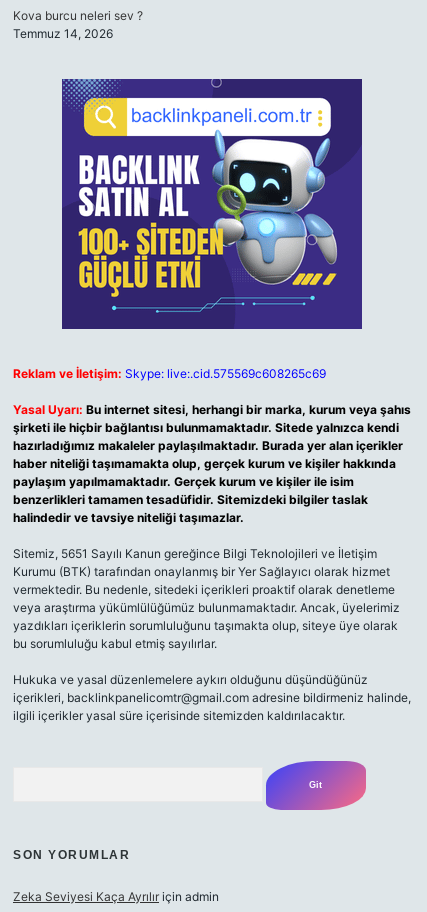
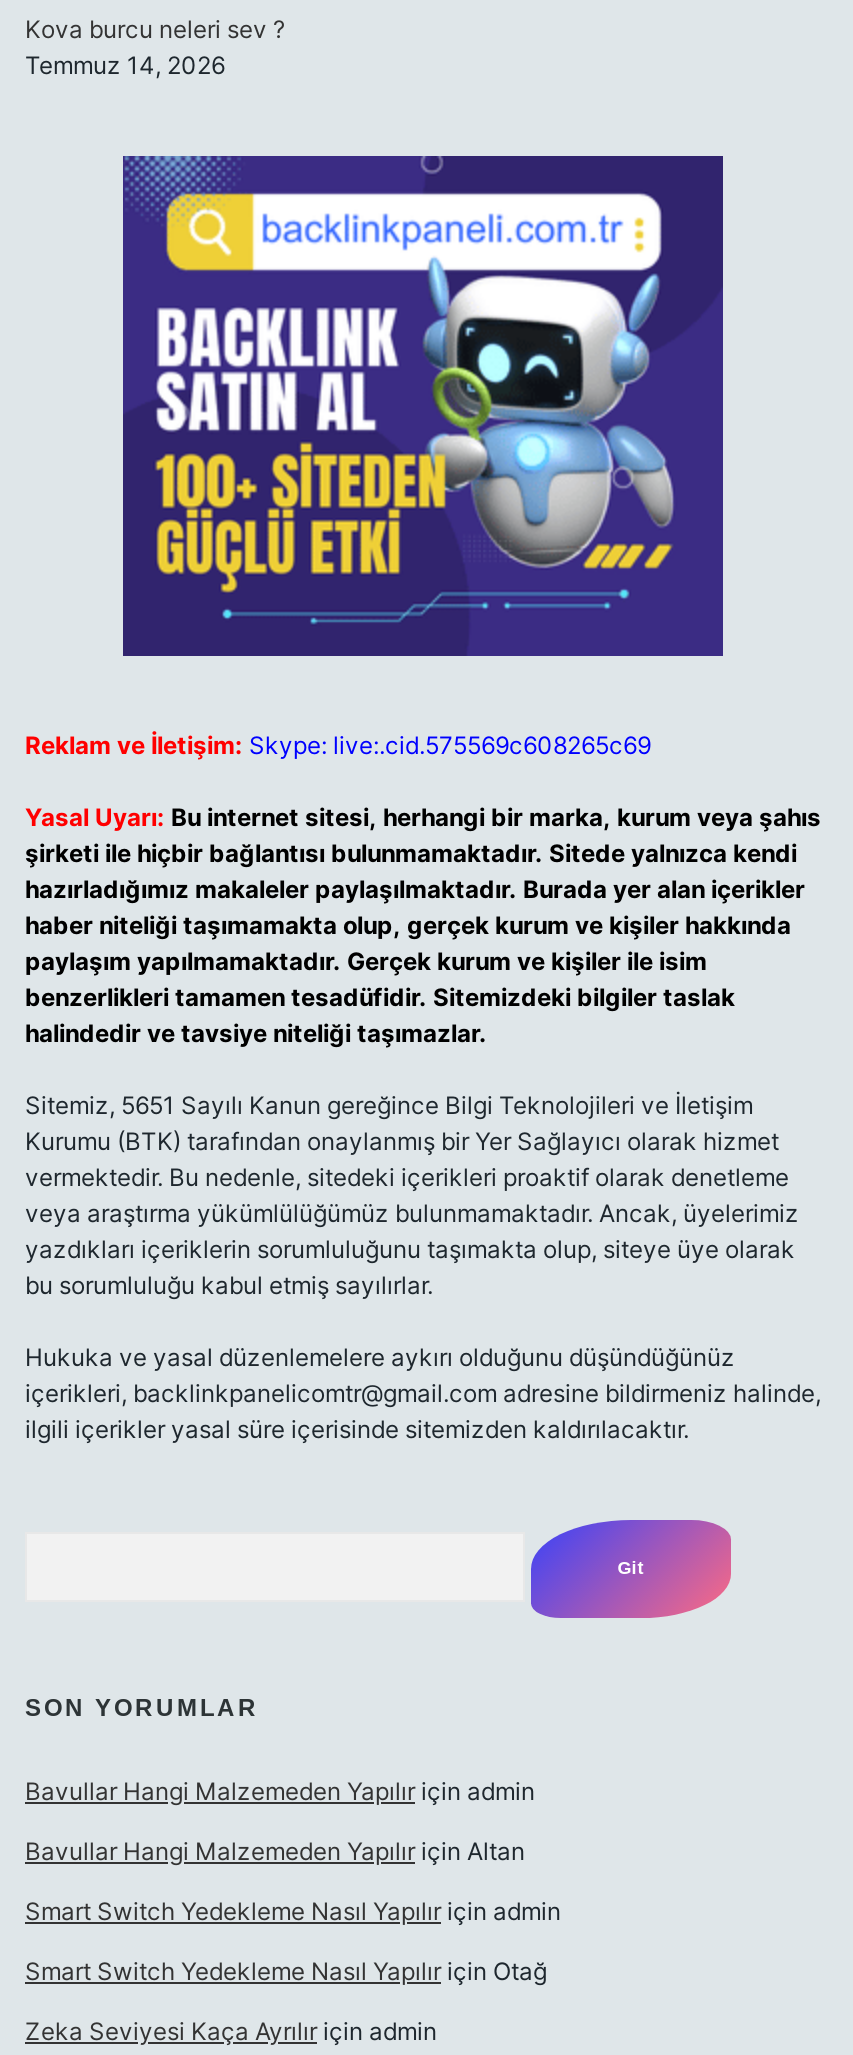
none -> [25,1776,561,1986] Bavullar Hangi Malzemeden Yapılır için admin | Bavullar Hangi Malzemeden Yapılır için Altan | Smart Switch Yedekleme Nasıl Yapılır için admin | Smart Switch Yedekleme Nasıl Yapılır için Otağ

